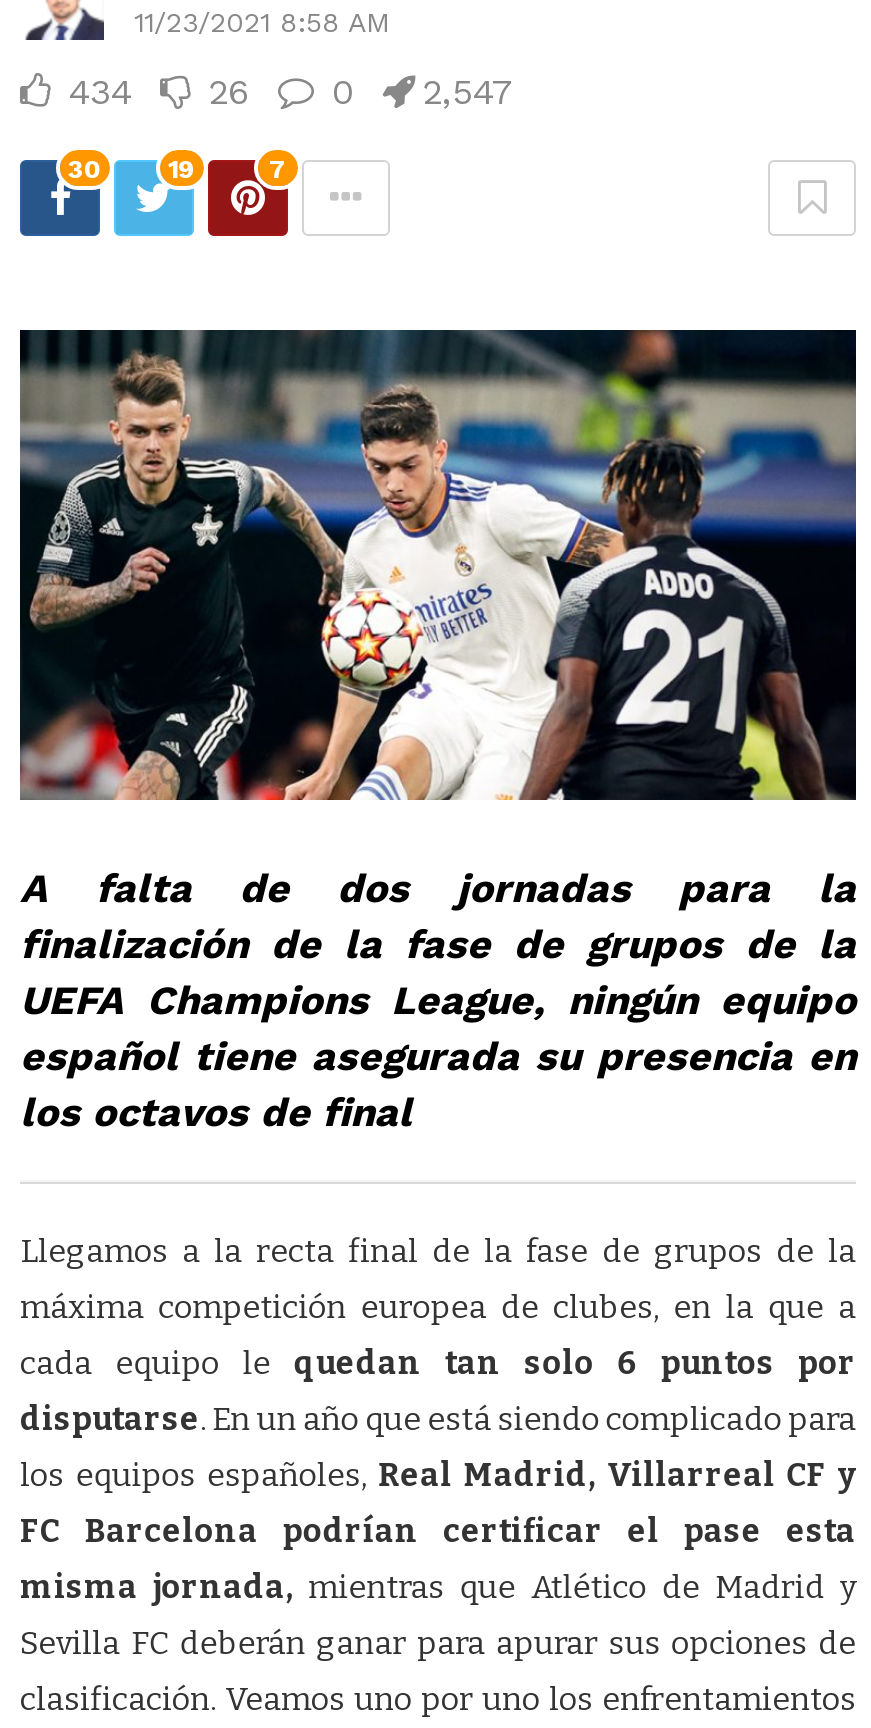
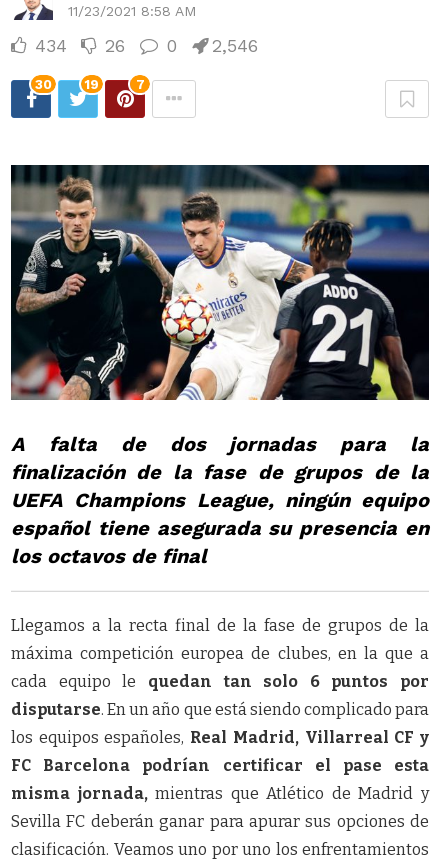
[422,70,514,112] 2,547 -> [212,35,258,56] 2,546

